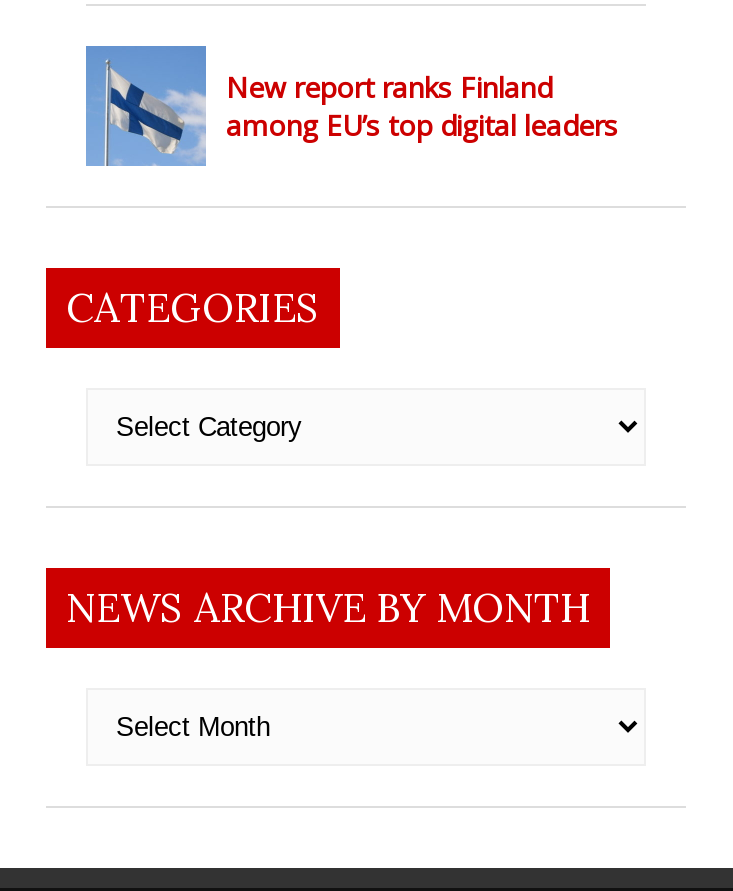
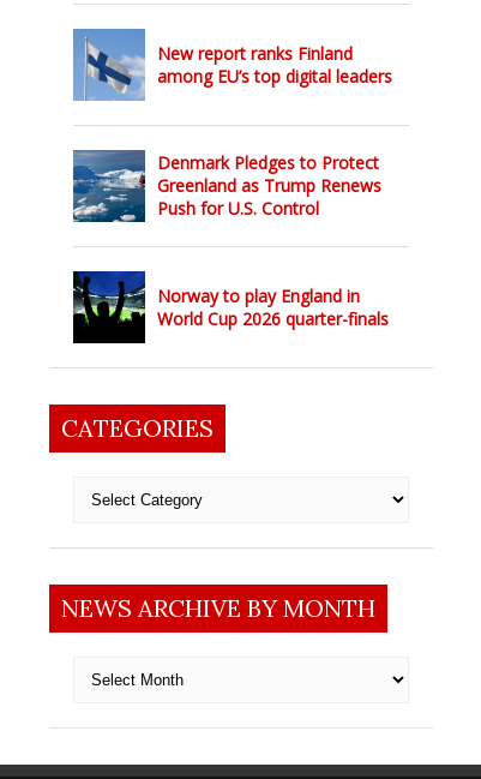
none -> [72,149,381,223] [image] | Denmark Pledges to Protect | Greenland as Trump Renews | Push for U.S. Control
none -> [72,270,389,344] [image] | Norway to play England in | World Cup 2026 quarter-finals

